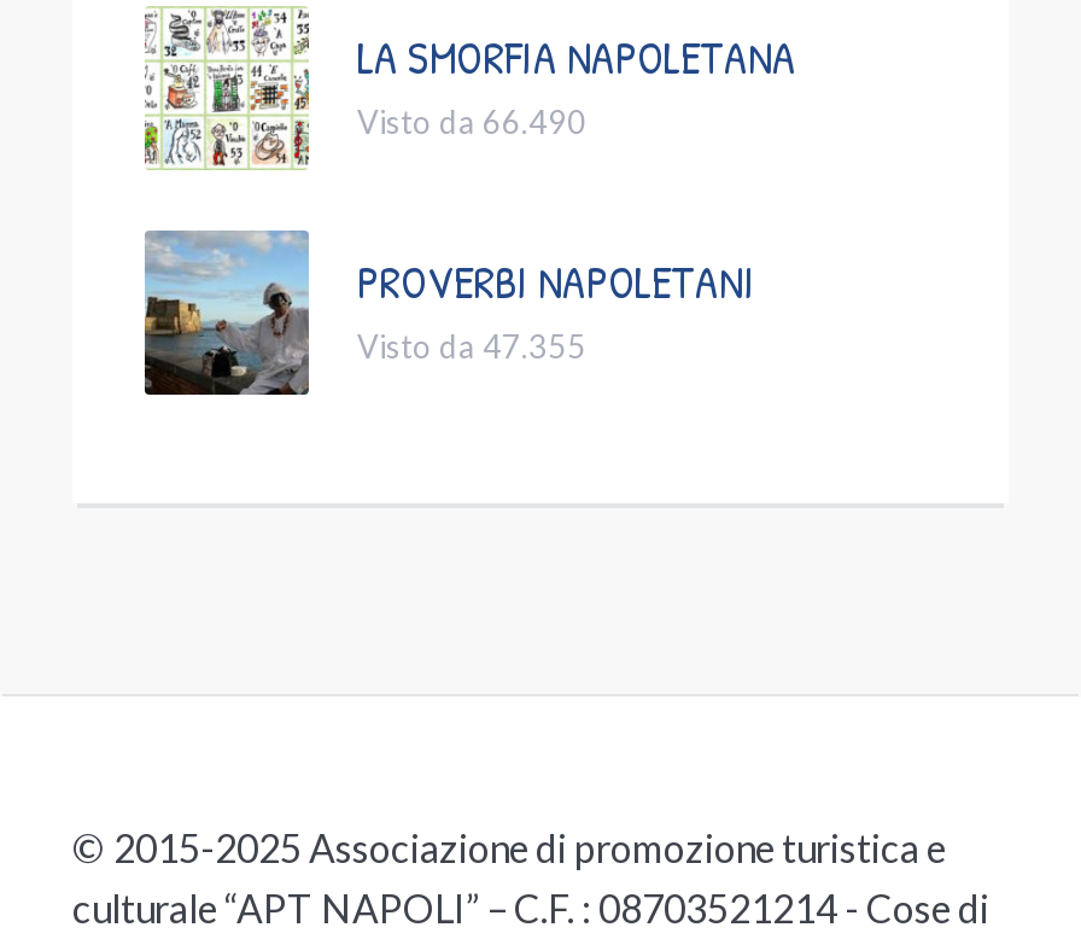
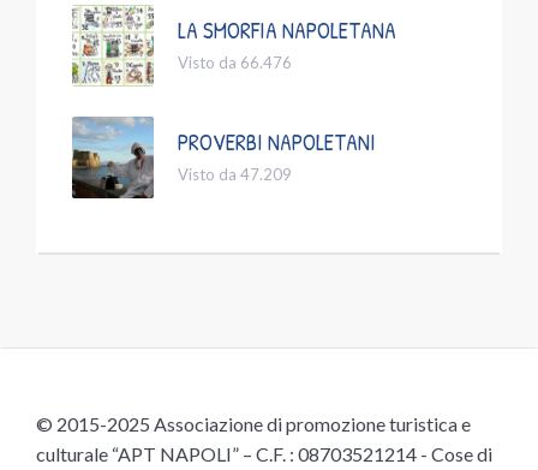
[357,102,586,141] Visto da 66.490 -> [178,53,292,73] Visto da 66.476
[357,327,586,365] Visto da 47.355 -> [178,165,292,184] Visto da 47.209

